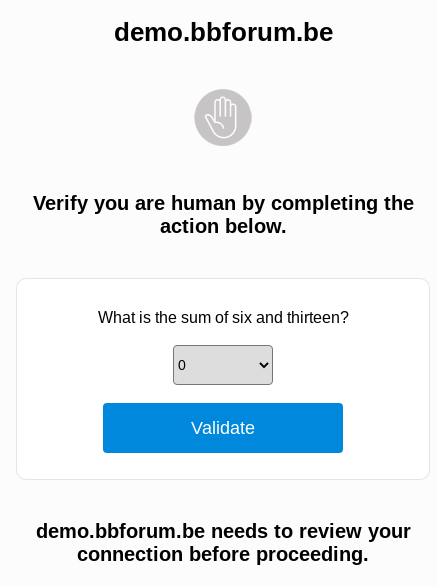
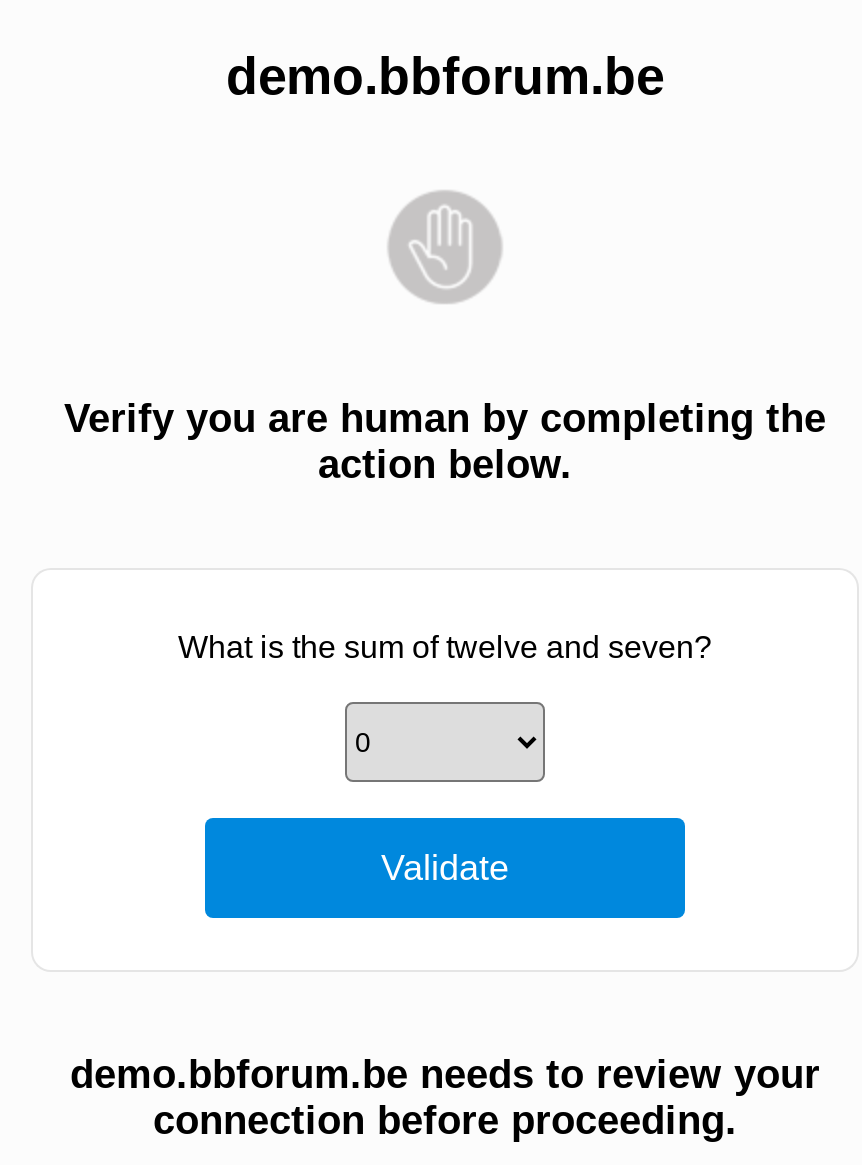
[97,309,348,326] What is the sum of six and thirteen? -> [178,630,712,664] What is the sum of twelve and seven?

